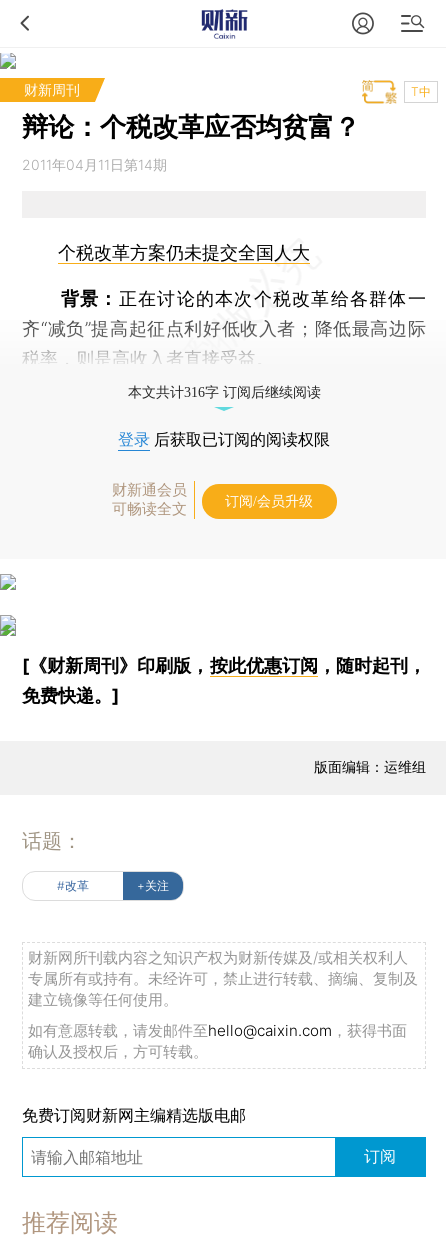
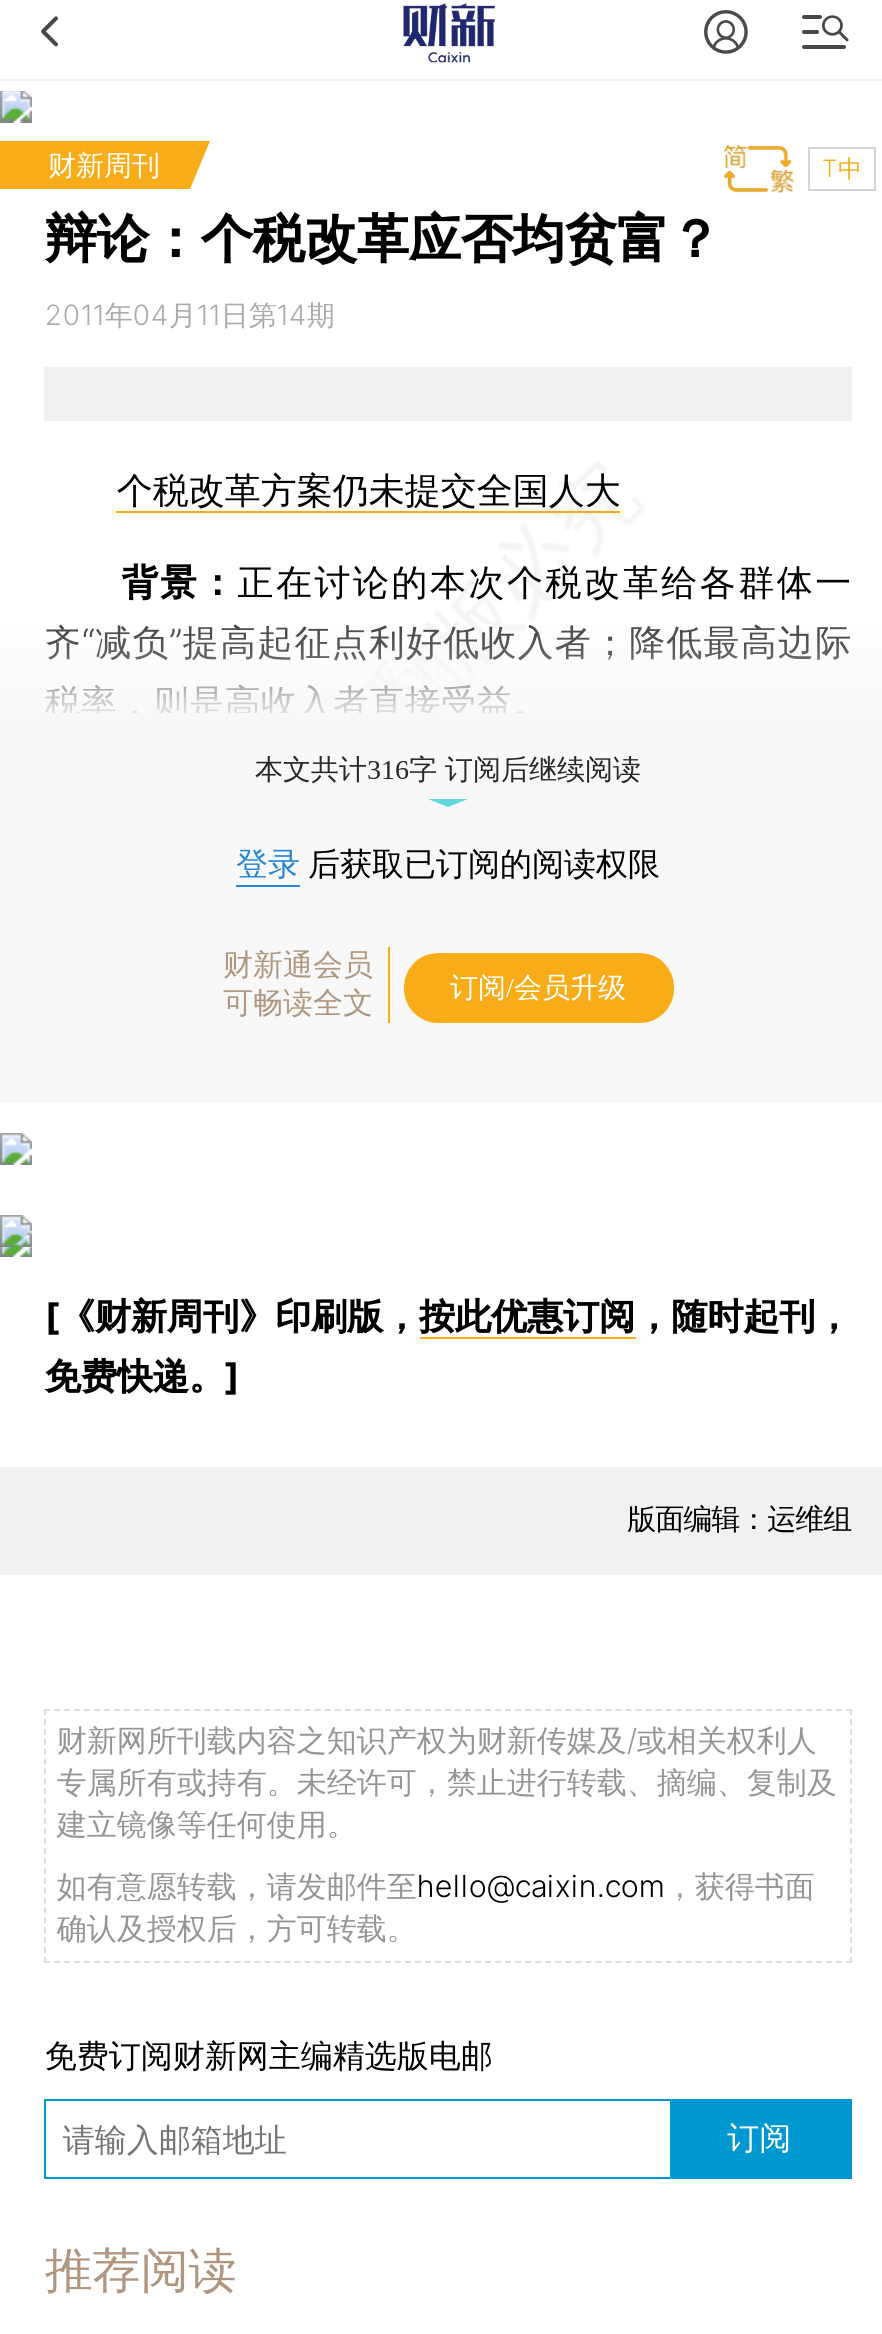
[22,829,169,893] 话题： | #改革 | +关注 -> none

